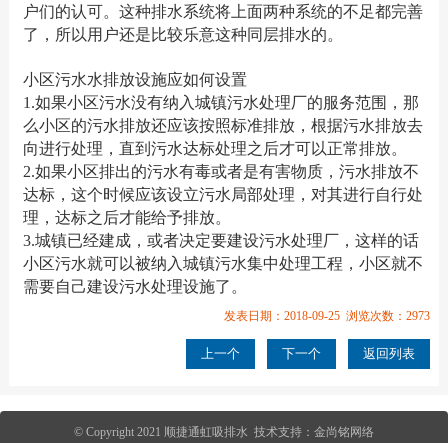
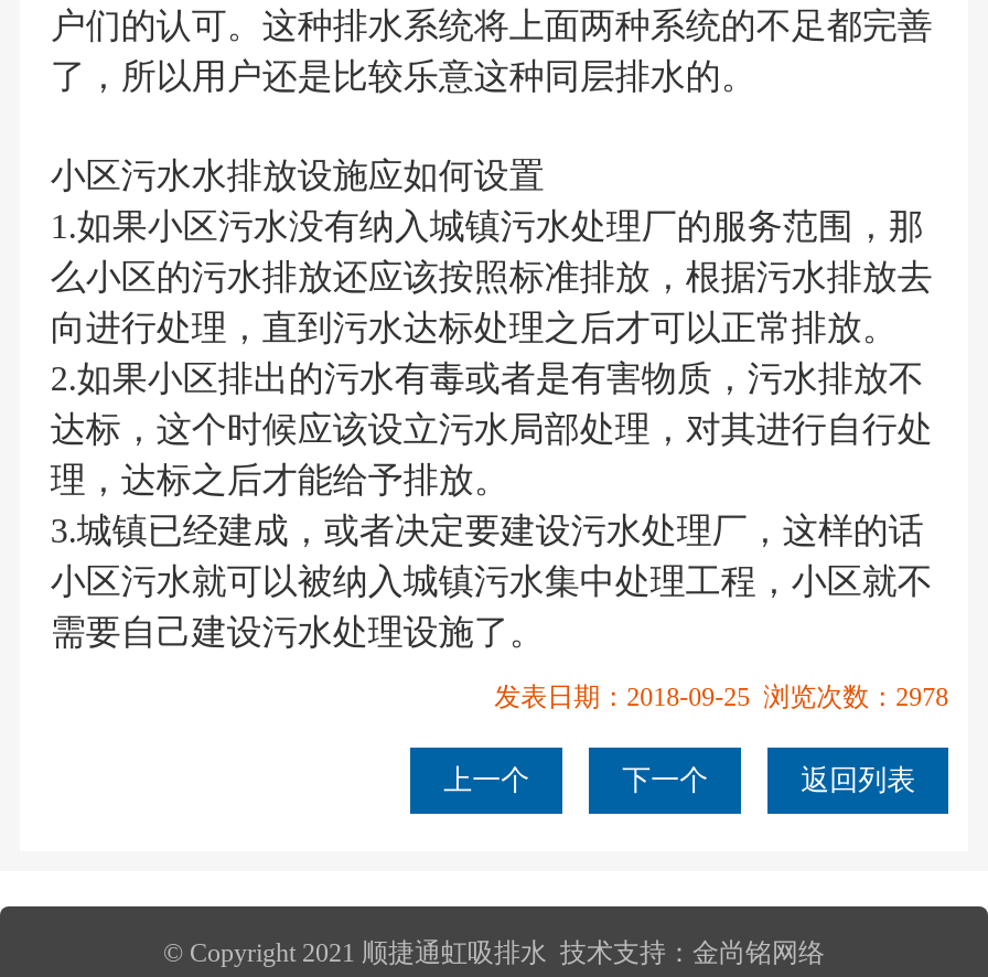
[224,309,430,323] 发表日期：2018-09-25 浏览次数：2973 -> [494,681,949,712] 发表日期：2018-09-25 浏览次数：2978

